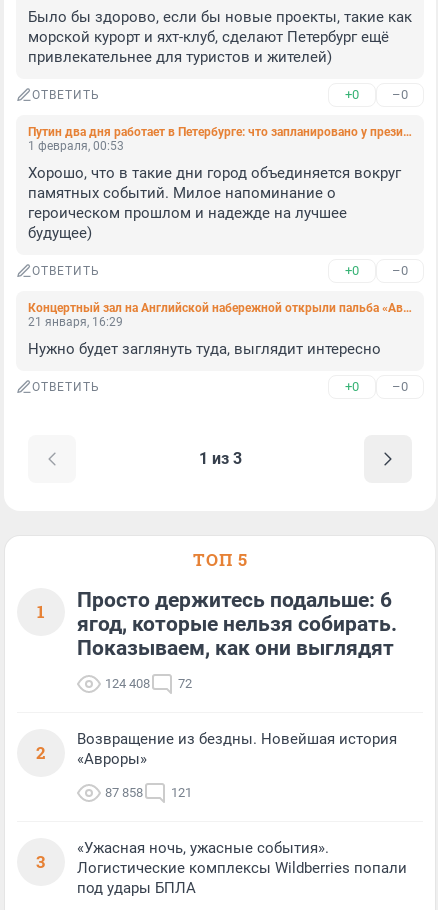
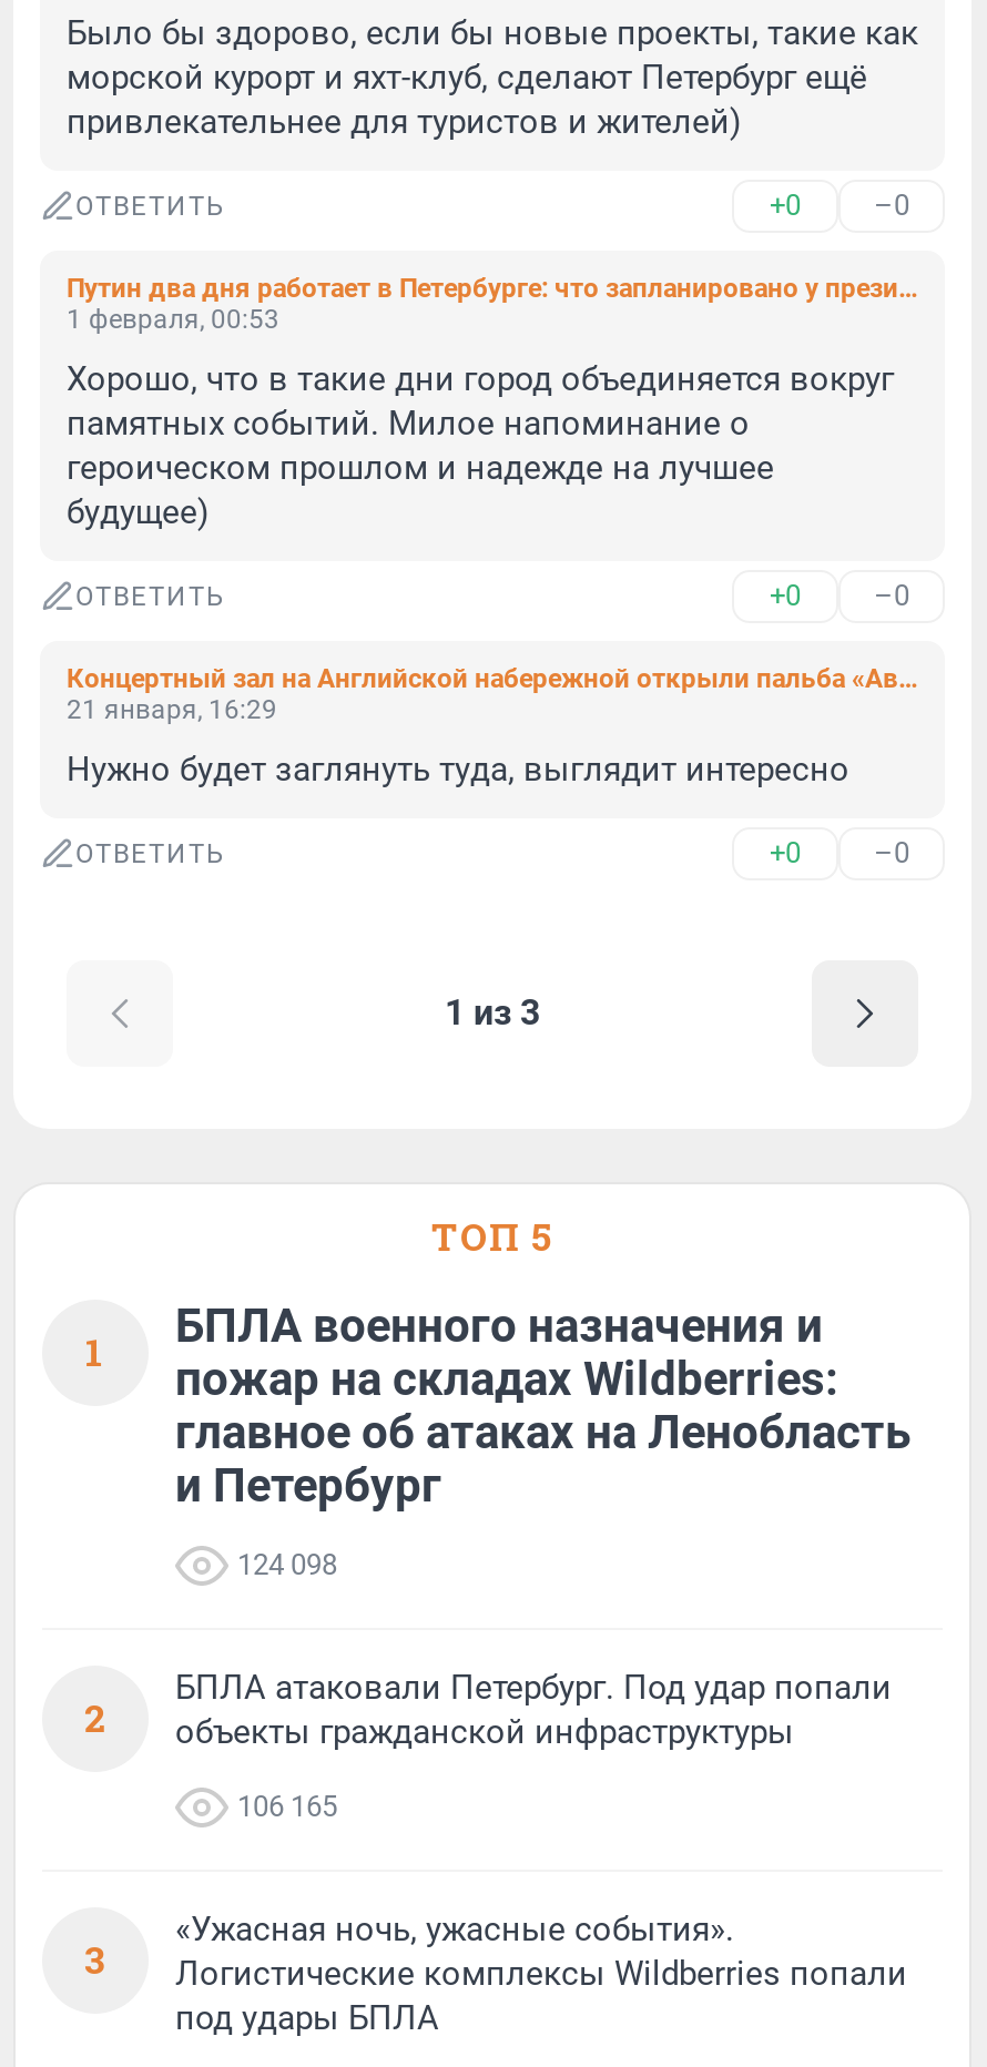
[77,588,397,660] Просто держитесь подальше: 6 | ягод, которые нельзя собирать. | Показываем, как они выглядят -> [175,1300,912,1513] БПЛА военного назначения и | пожар на складах Wildberries: | главное об атаках на Ленобласть | и Петербург
[105,676,192,691] 124 408 | 72 -> [237,1548,337,1581] 124 098
[77,730,397,768] Возвращение из бездны. Новейшая история | «Авроры» -> [175,1668,892,1752] БПЛА атаковали Петербург. Под удар попали | объекты гражданской инфраструктуры
[105,785,192,800] 87 858 | 121 -> [237,1790,337,1823] 106 165

